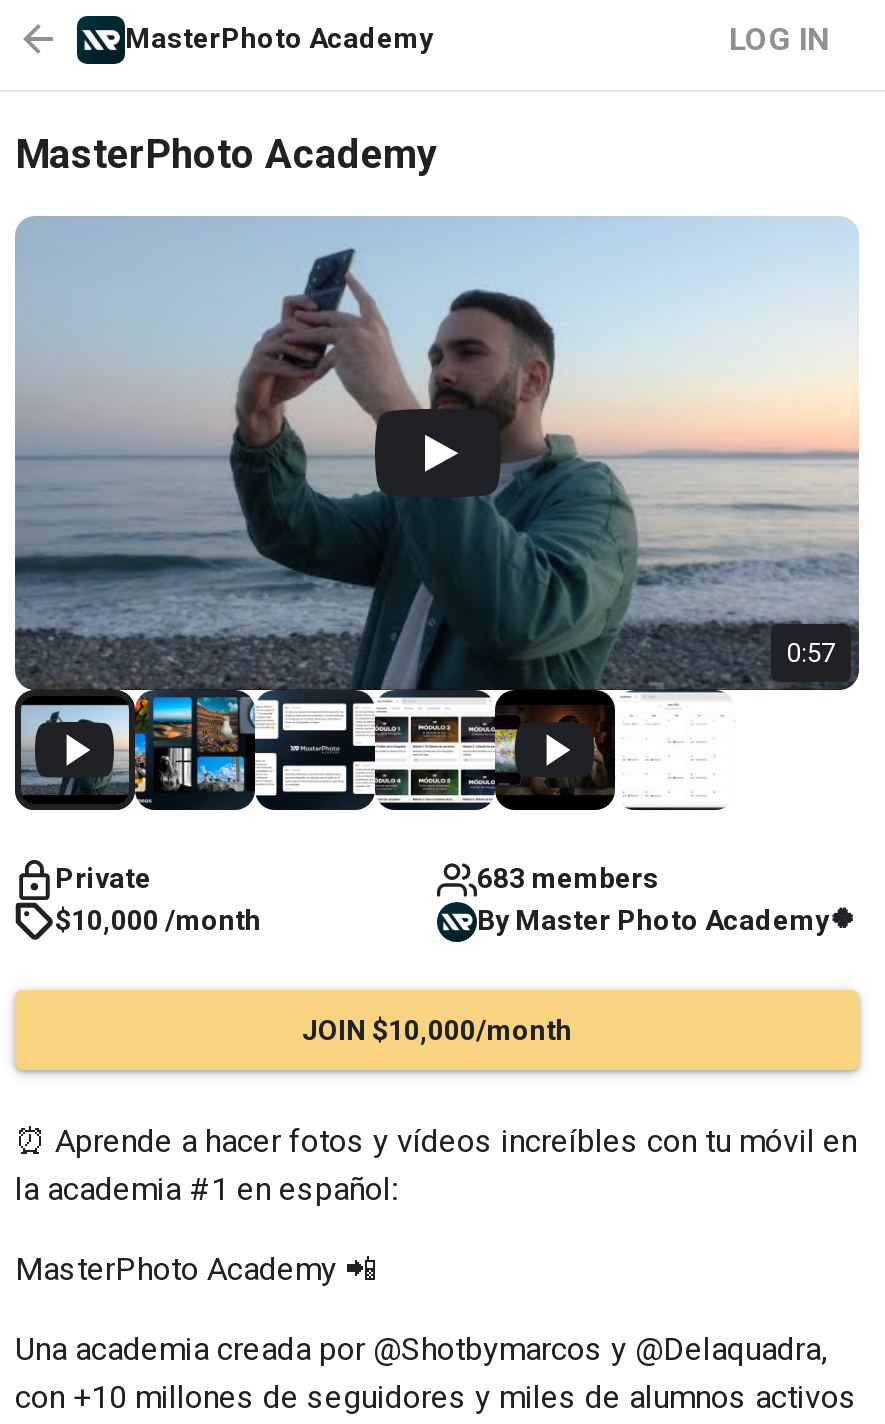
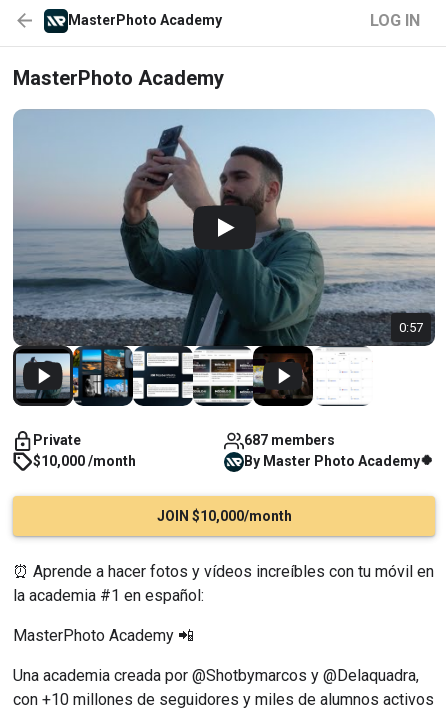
[477,863,659,895] 683 members -> [244,432,335,448] 687 members

